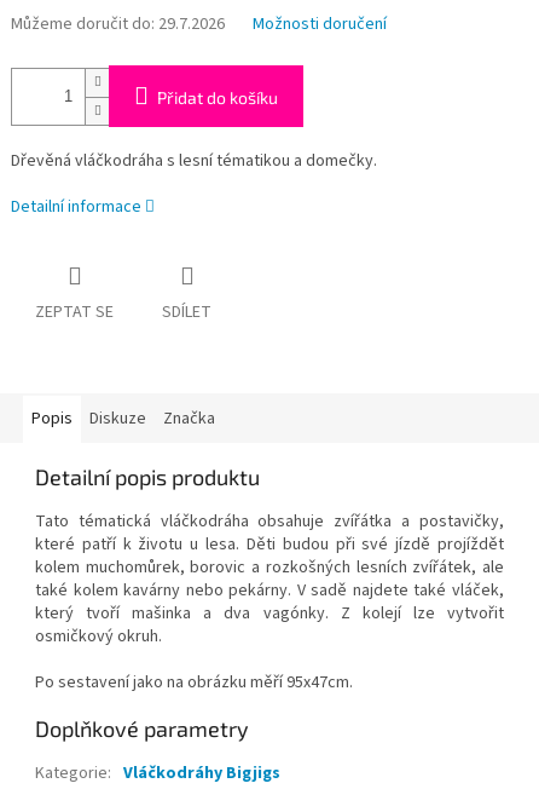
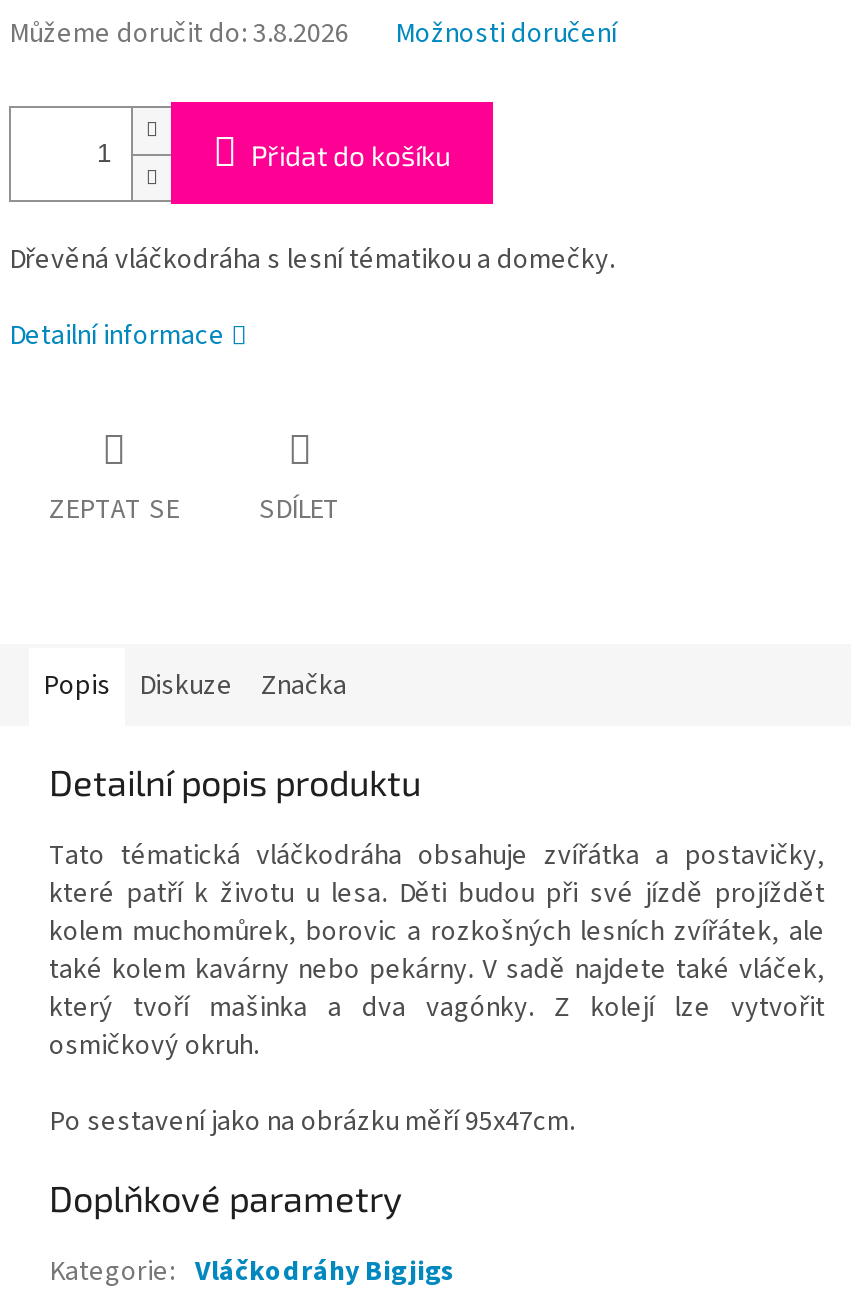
[11,13,225,37] Můžeme doručit do: 29.7.2026 -> [9,15,349,55] Můžeme doručit do: 3.8.2026

